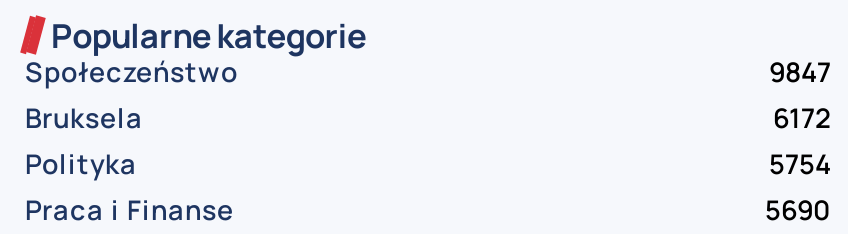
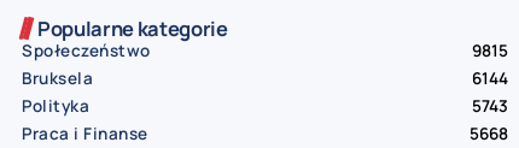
[769,53,831,89] 9847 -> [472,39,508,61] 9815
[773,99,831,135] 6172 -> [472,67,508,88] 6144
[769,145,831,181] 5754 -> [472,94,508,116] 5743
[765,191,831,227] 5690 -> [470,122,508,144] 5668

